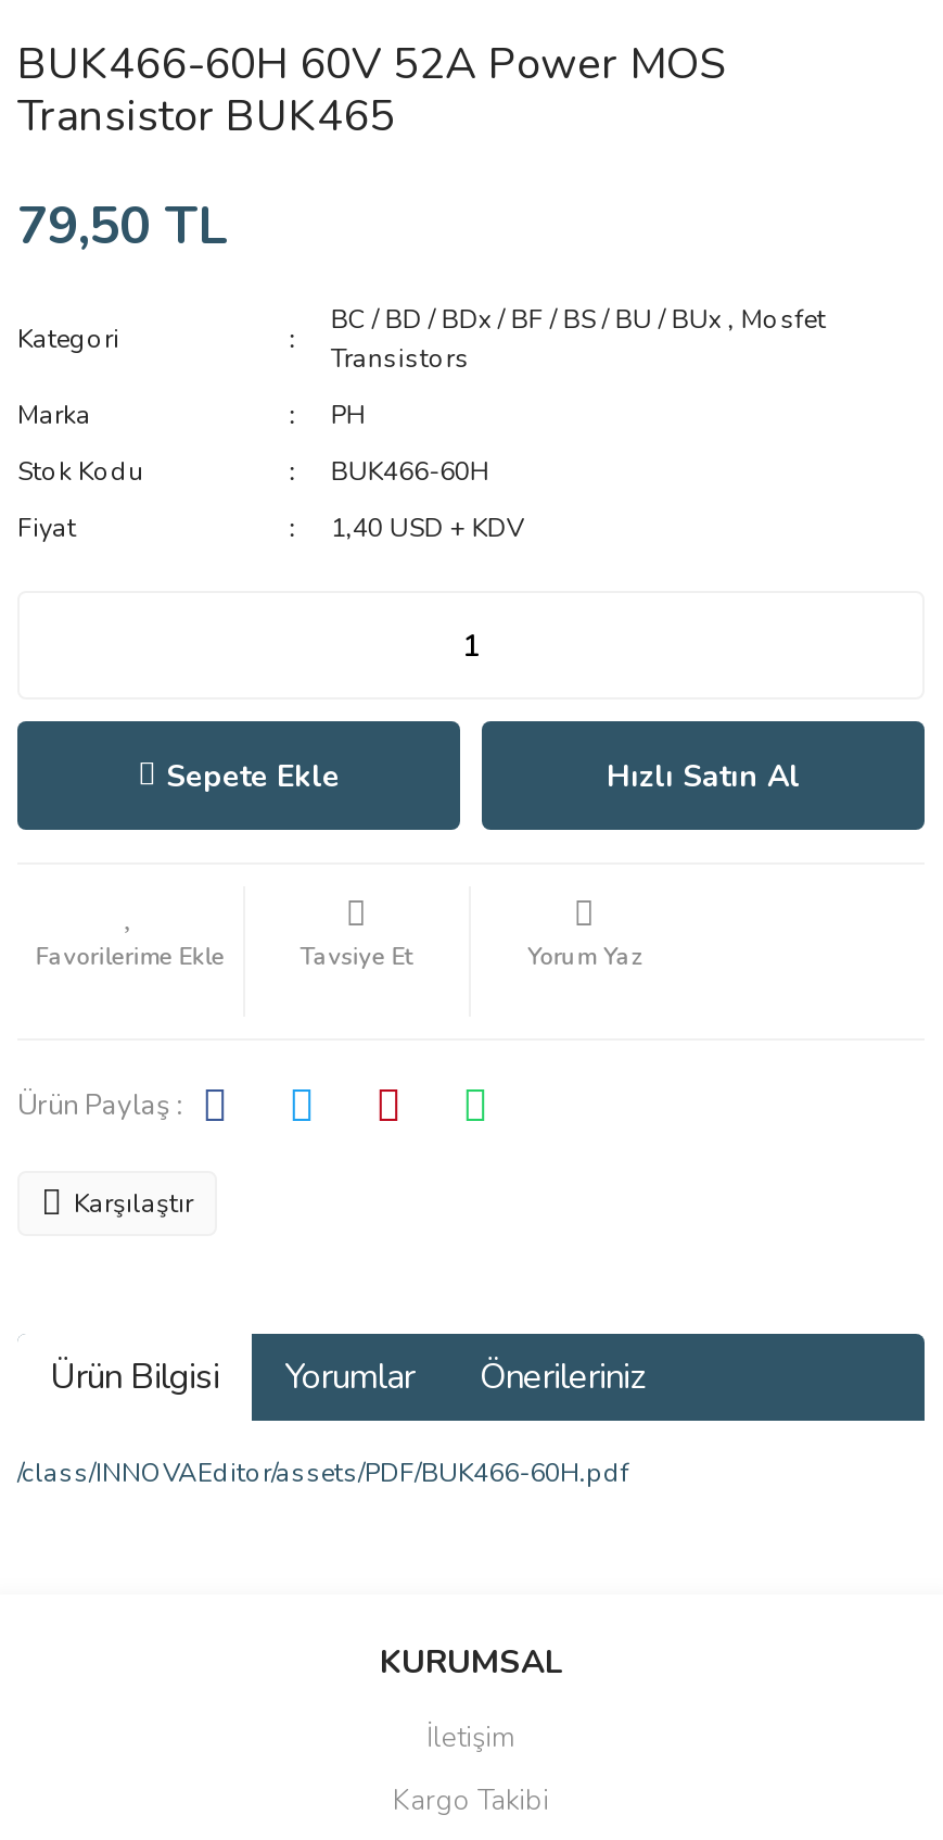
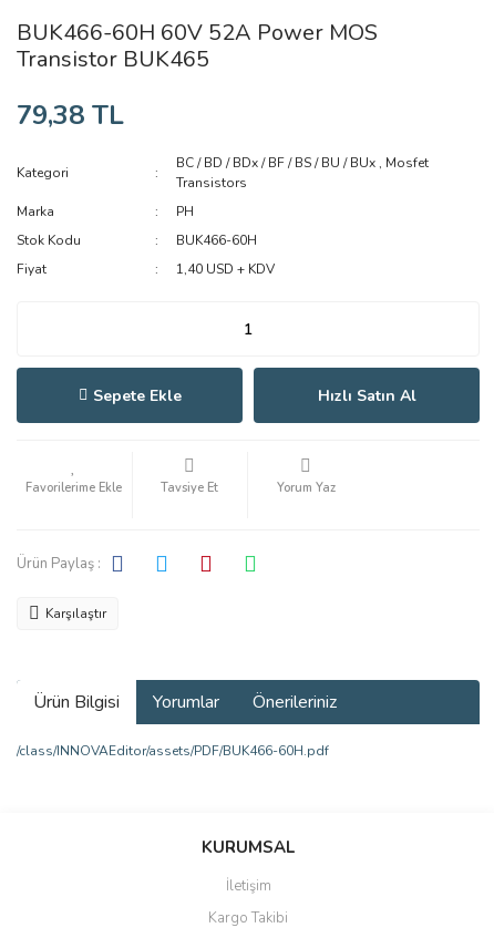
[17,191,228,261] 79,50 TL -> [17,97,124,133] 79,38 TL

